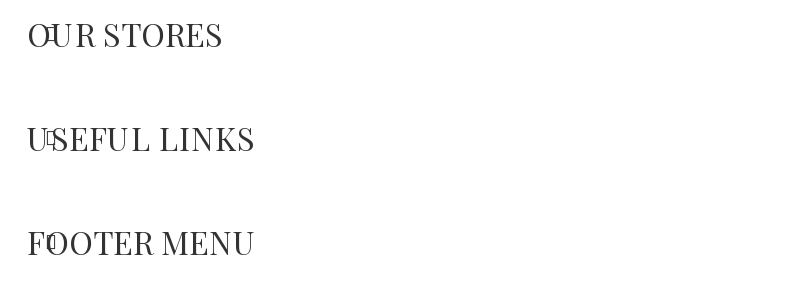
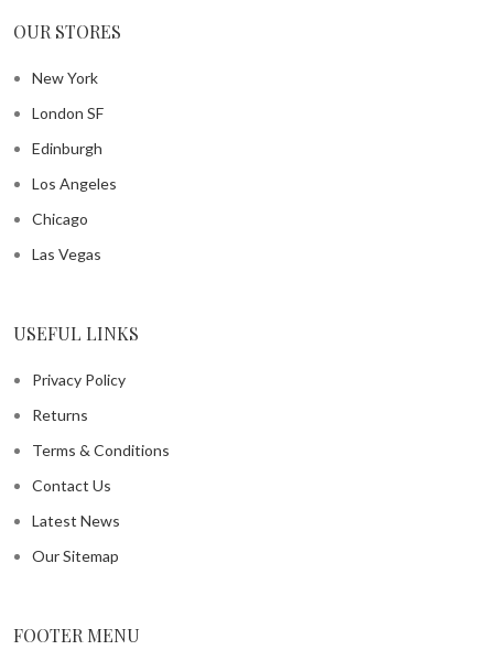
none -> [32,68,117,263] New York | London SF | Edinburgh | Los Angeles | Chicago | Las Vegas
none -> [32,370,170,565] Privacy Policy | Returns | Terms & Conditions | Contact Us | Latest News | Our Sitemap

